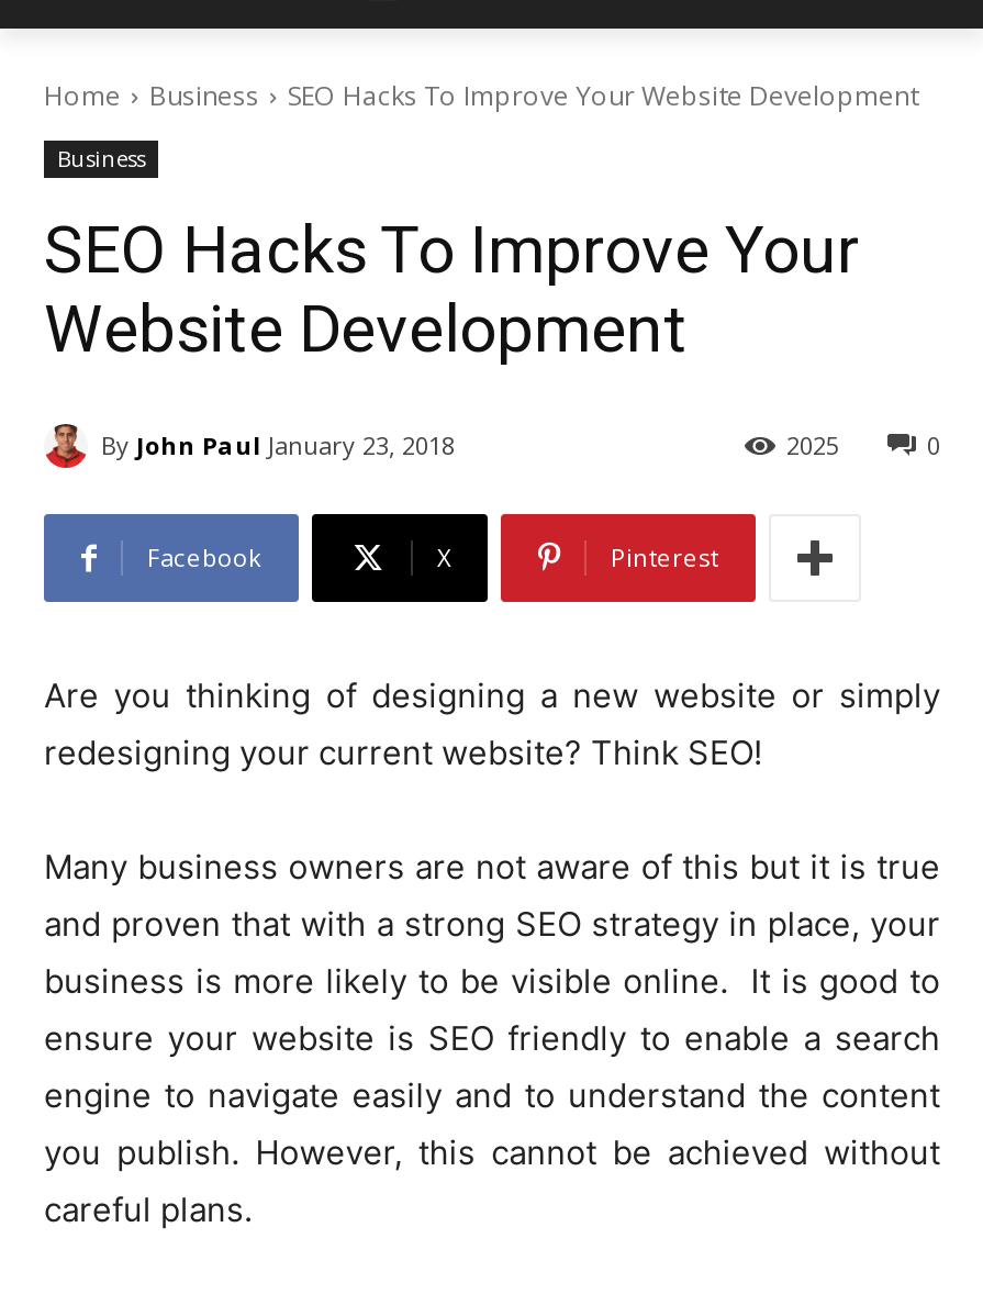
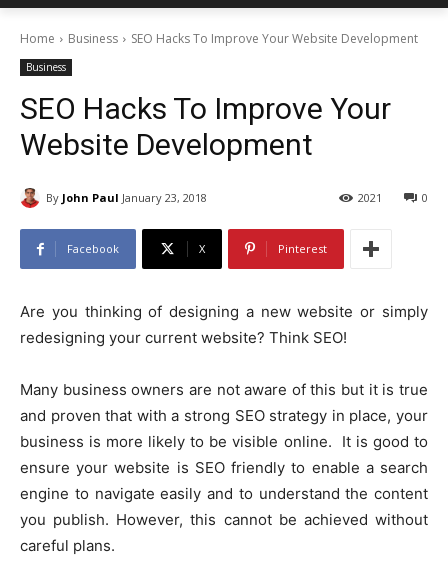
[786,429,839,462] 2025 -> [358,190,382,205] 2021

